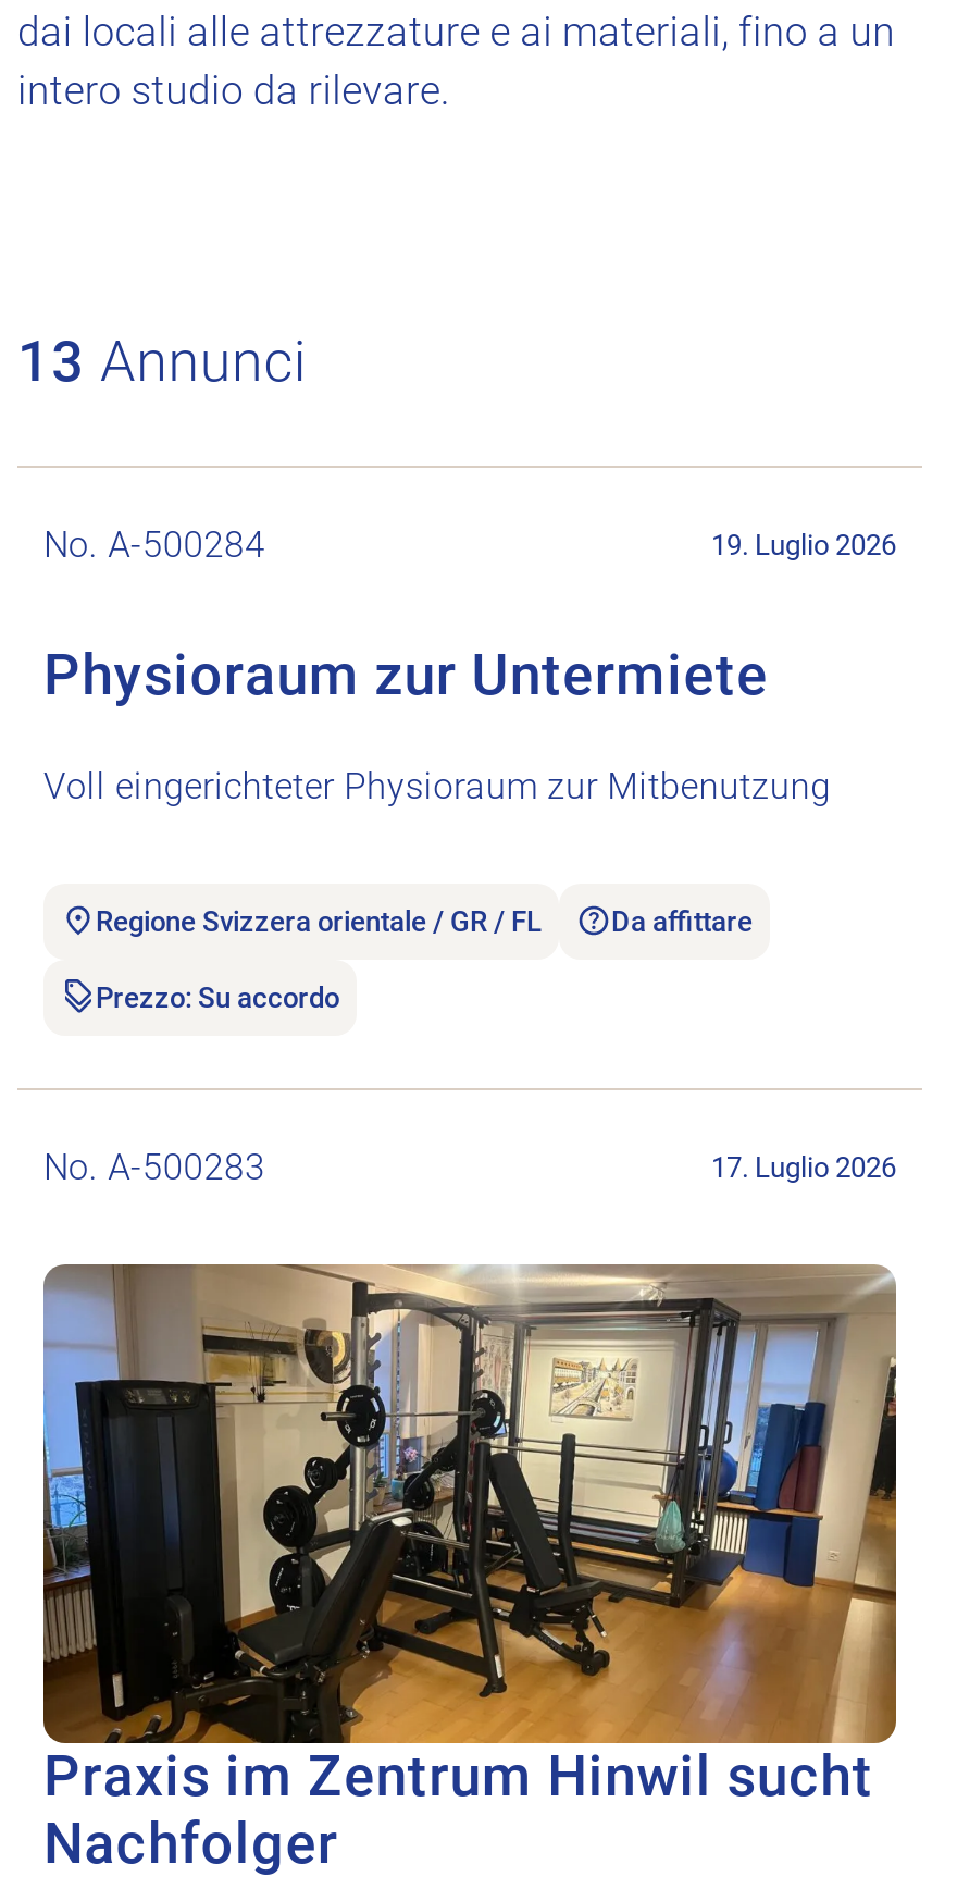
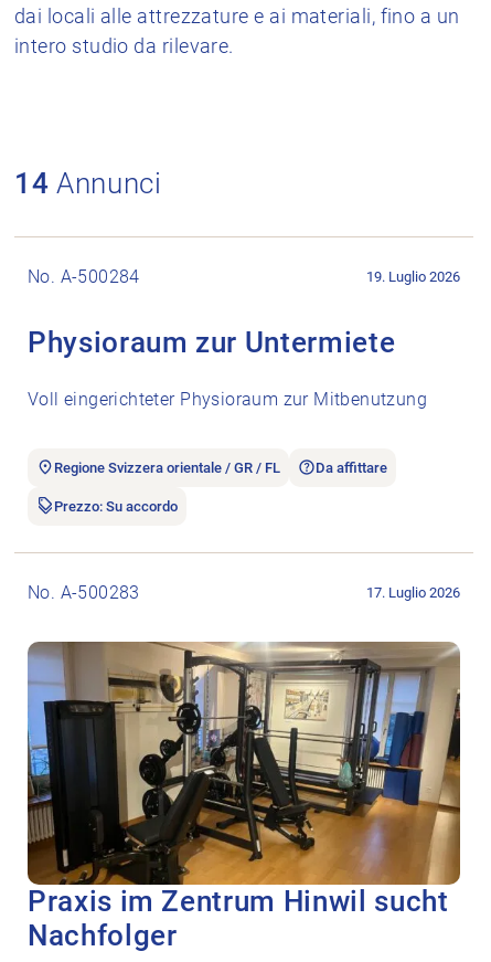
[17,328,308,394] 13 Annunci -> [14,167,162,200] 14 Annunci

